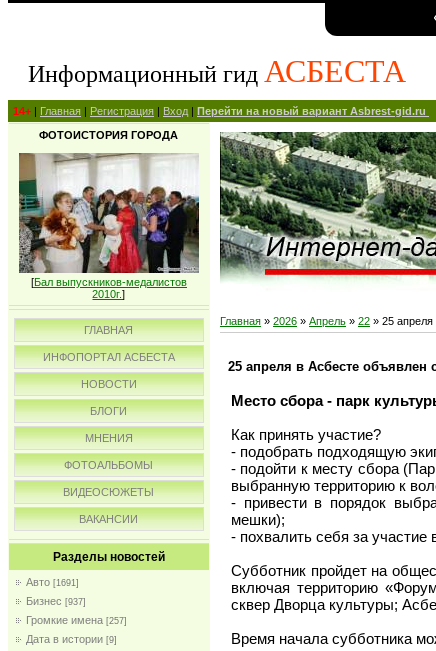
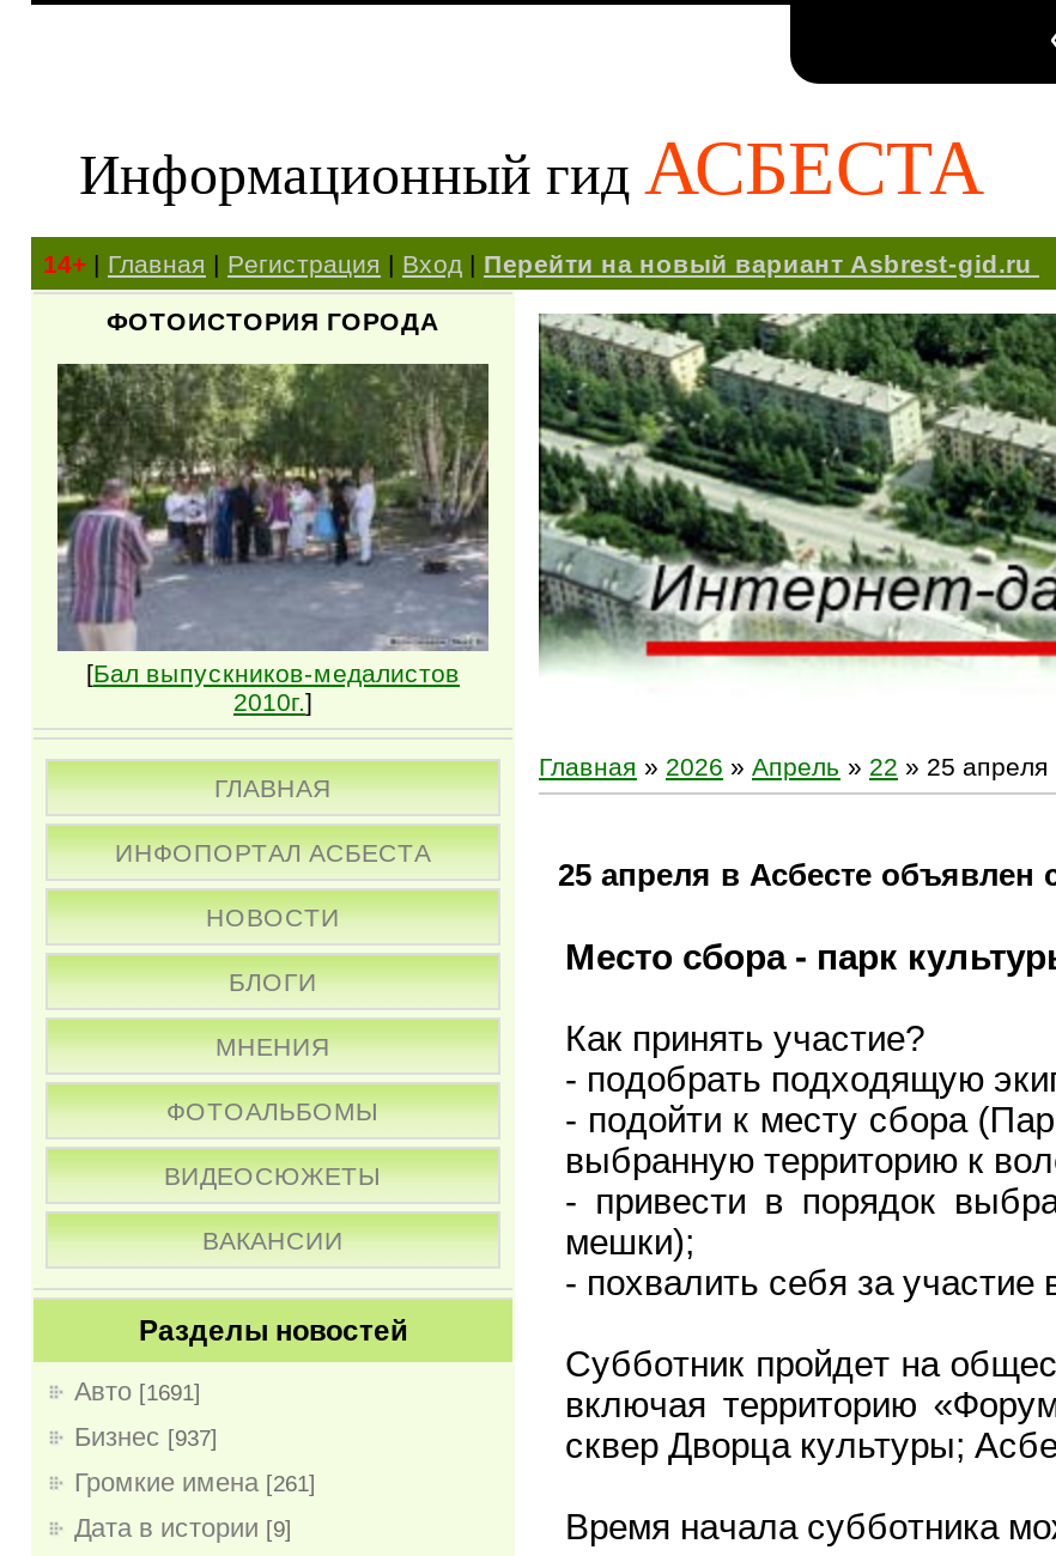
[19,153,199,274] [image] -> [55,361,491,651] [image]
[26,614,127,626] Громкие имена [257] -> [74,1467,316,1496] Громкие имена [261]

